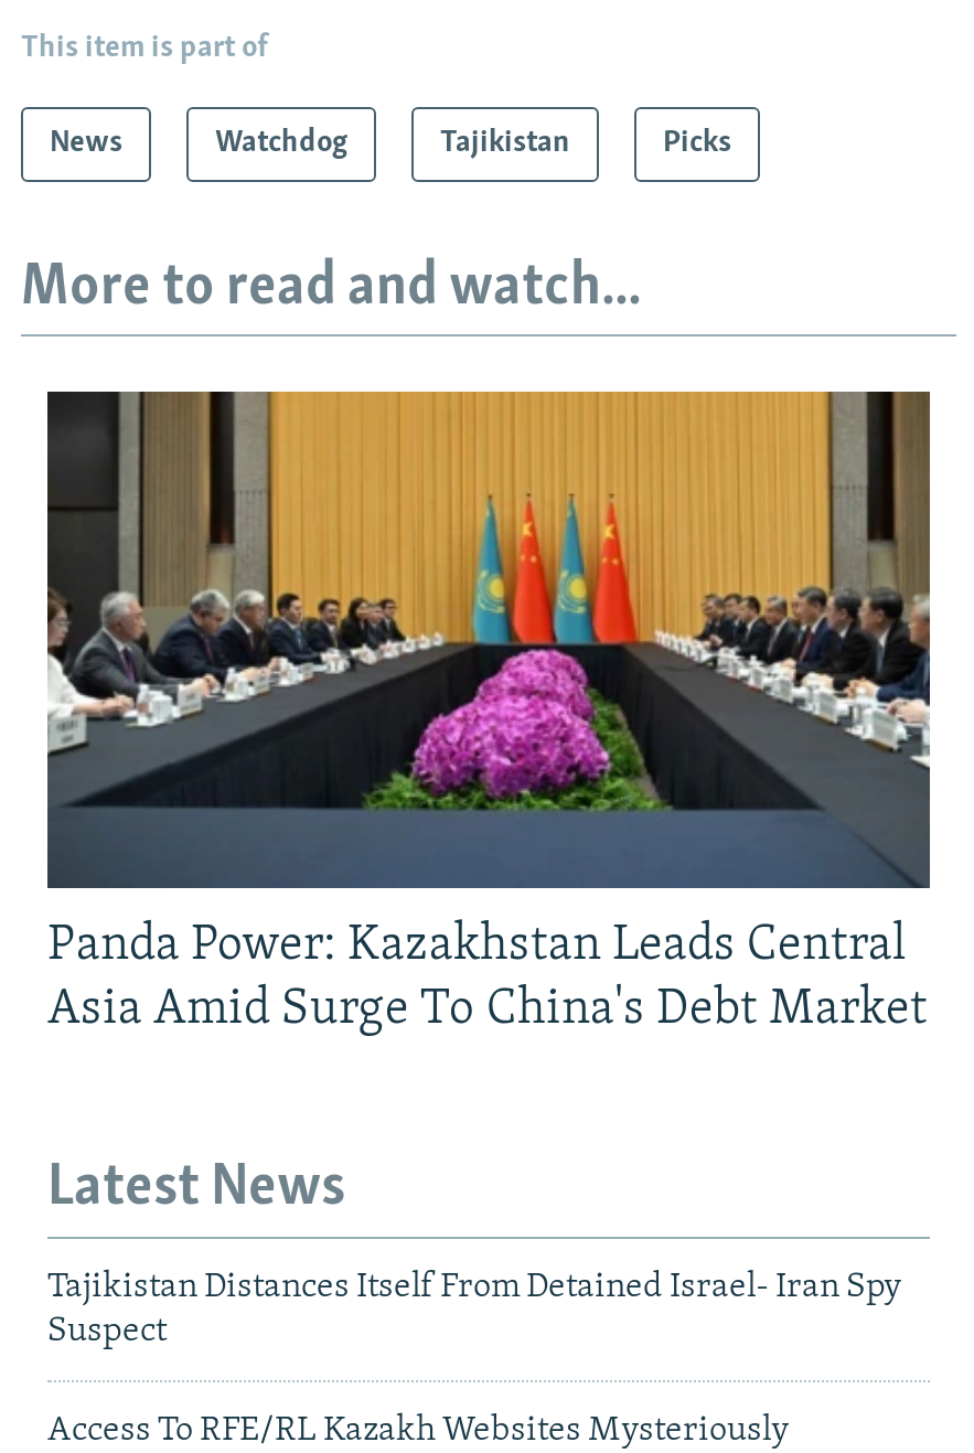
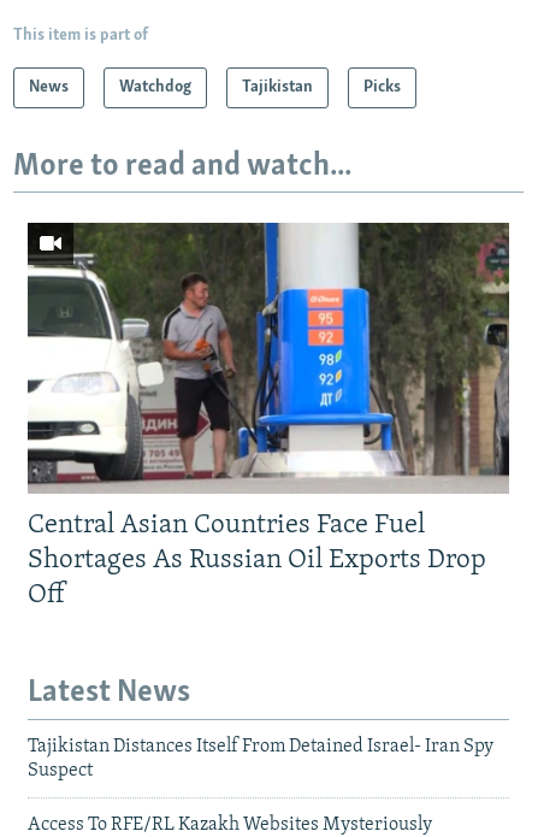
[45,389,930,1037] [image] | Panda Power: Kazakhstan Leads Central | Asia Amid Surge To China's Debt Market -> [28,222,509,610] [image] | Central Asian Countries Face Fuel | Shortages As Russian Oil Exports Drop | Off

